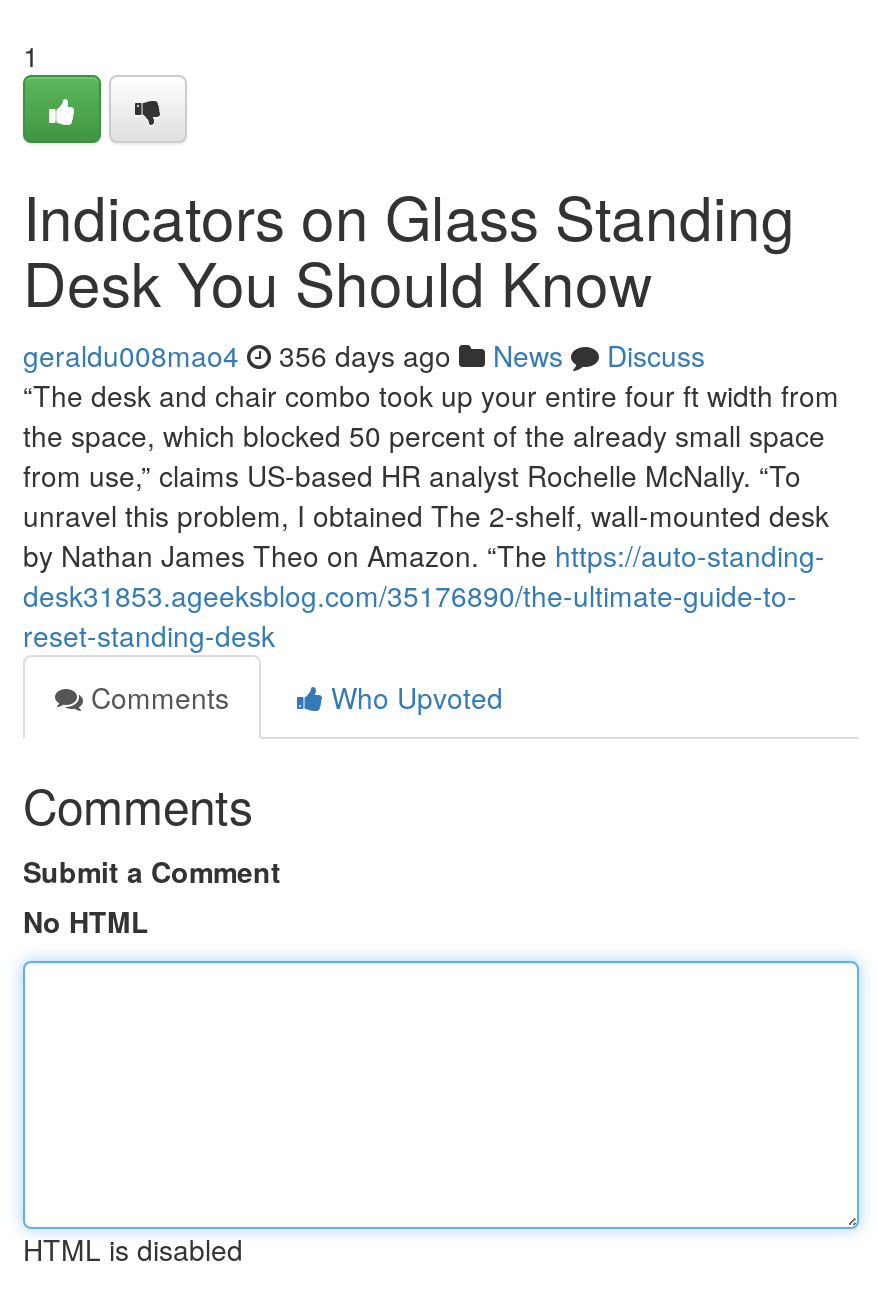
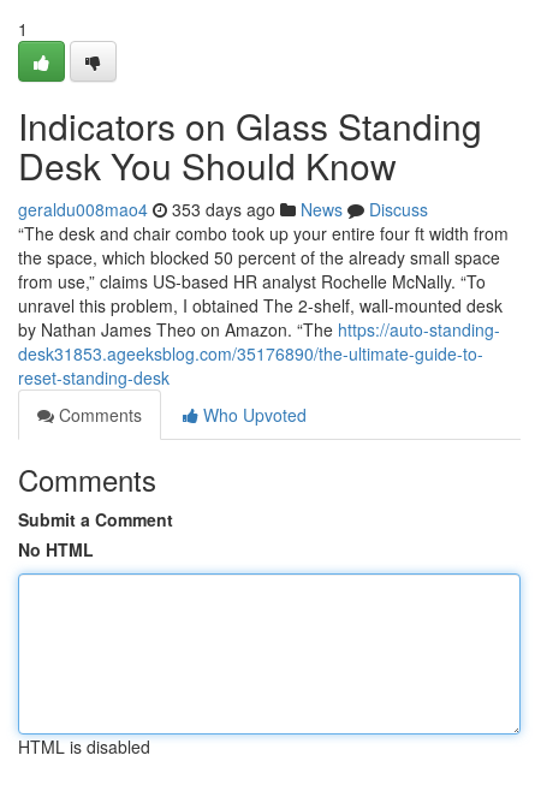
[23,335,705,375] geraldu008mao4 356 days ago News Discuss -> [18,197,428,221] geraldu008mao4 353 days ago News Discuss

